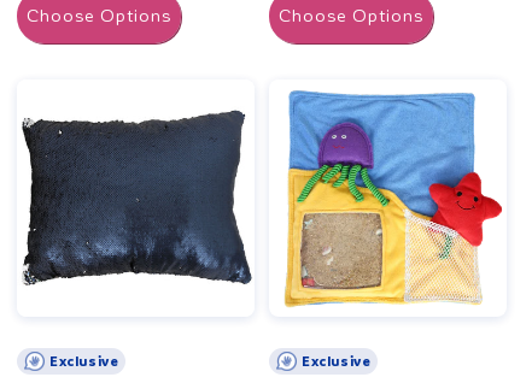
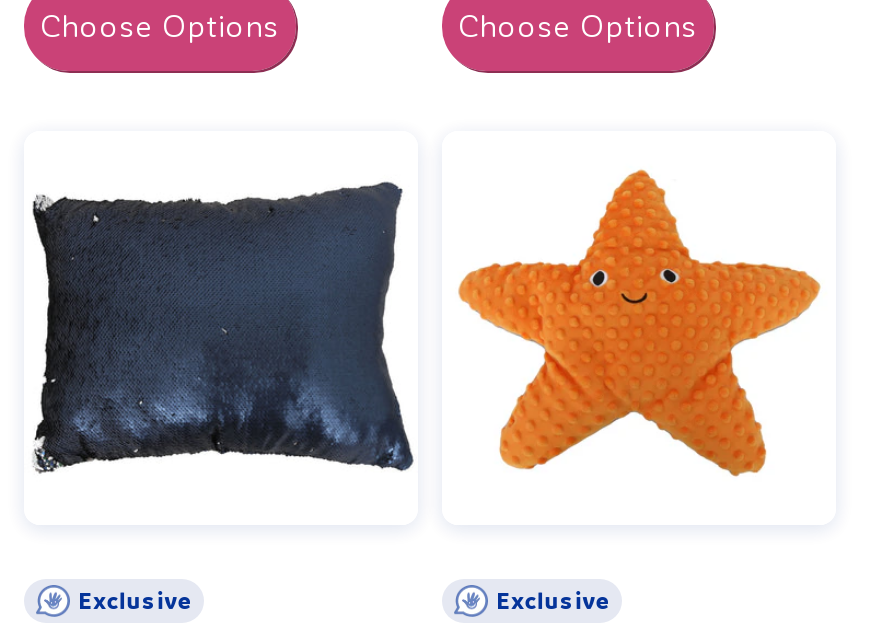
[279,89,503,308] [image] -> [456,150,828,510] [image]

